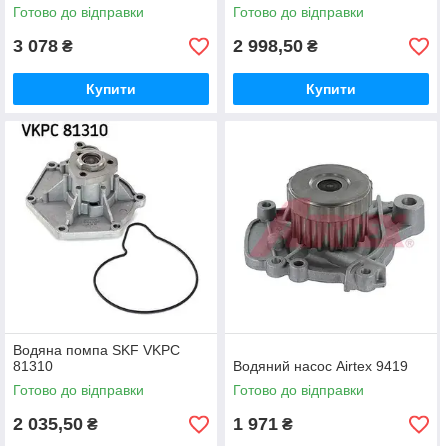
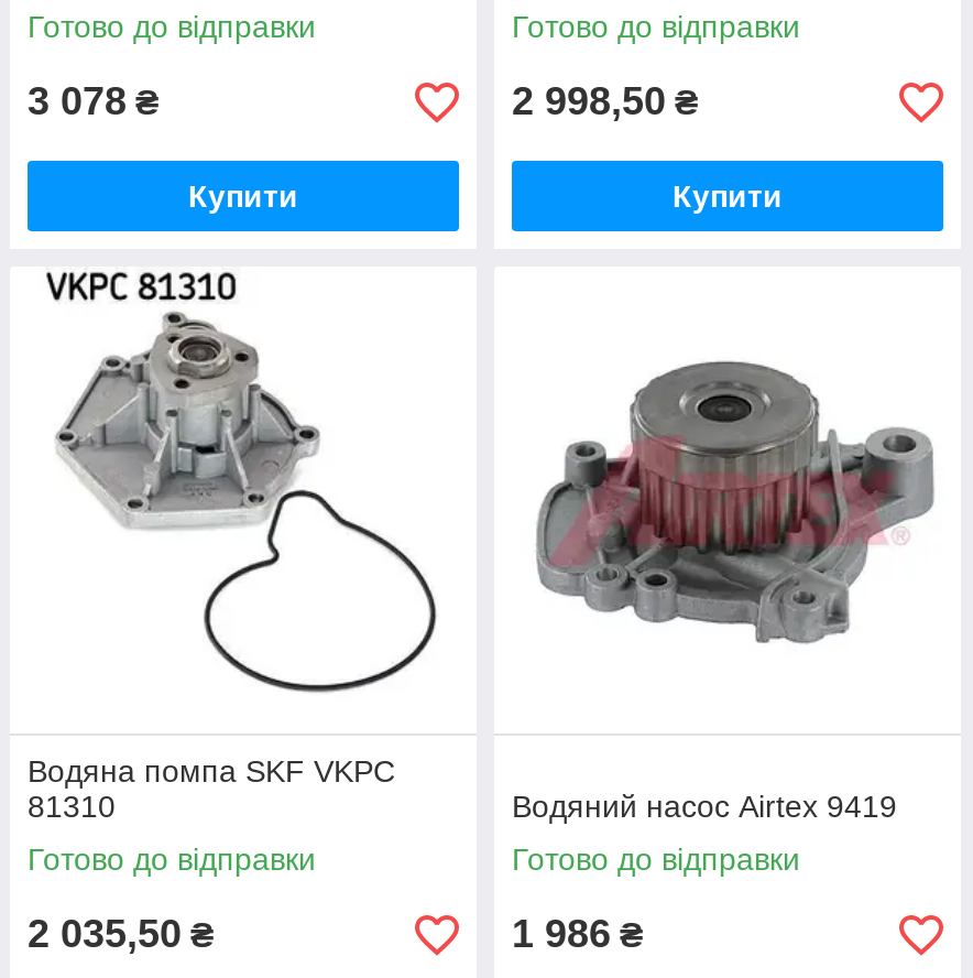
[233,414,293,434] 1 971 ₴ -> [512,912,644,956] 1 986 ₴

